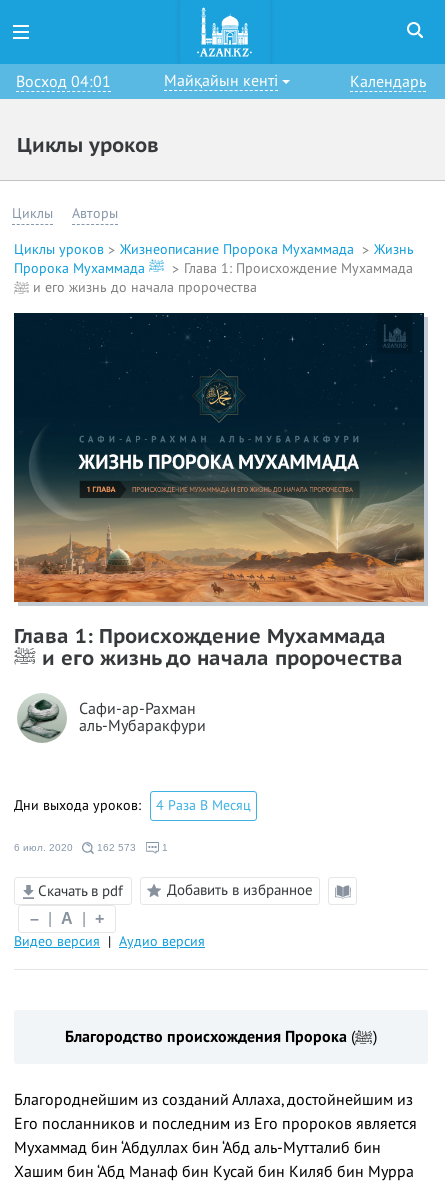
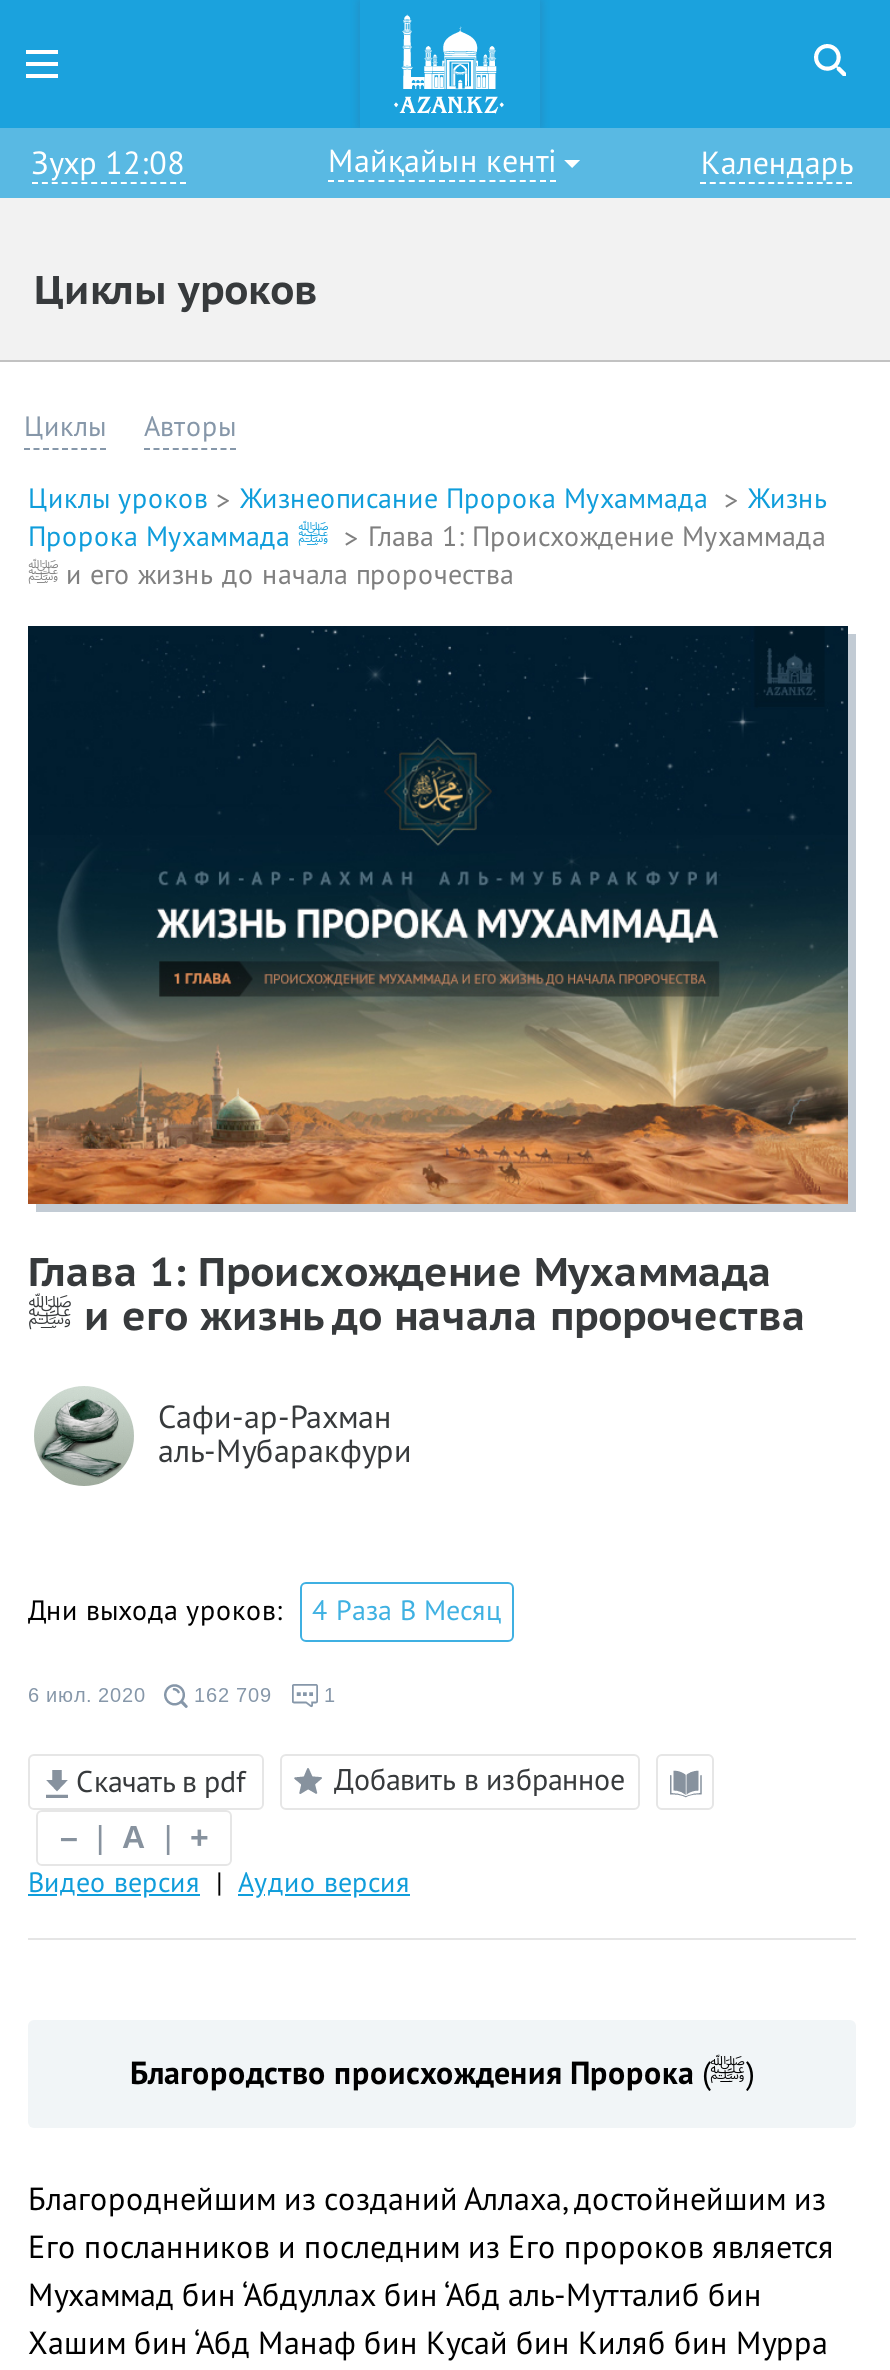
[16,73,111,91] Восход 04:01 -> [31,146,185,182] Зухр 12:08
[14,842,136,853] 6 июл. 2020 162 573 -> [28,1684,272,1706] 6 июл. 2020 162 709

